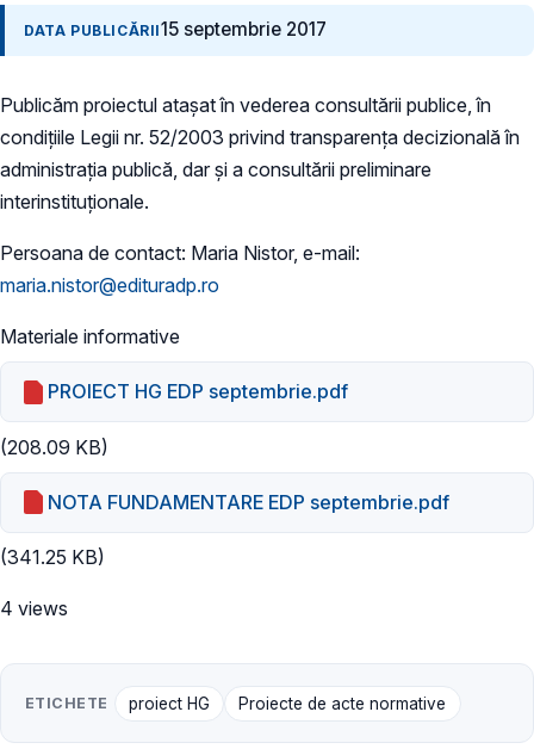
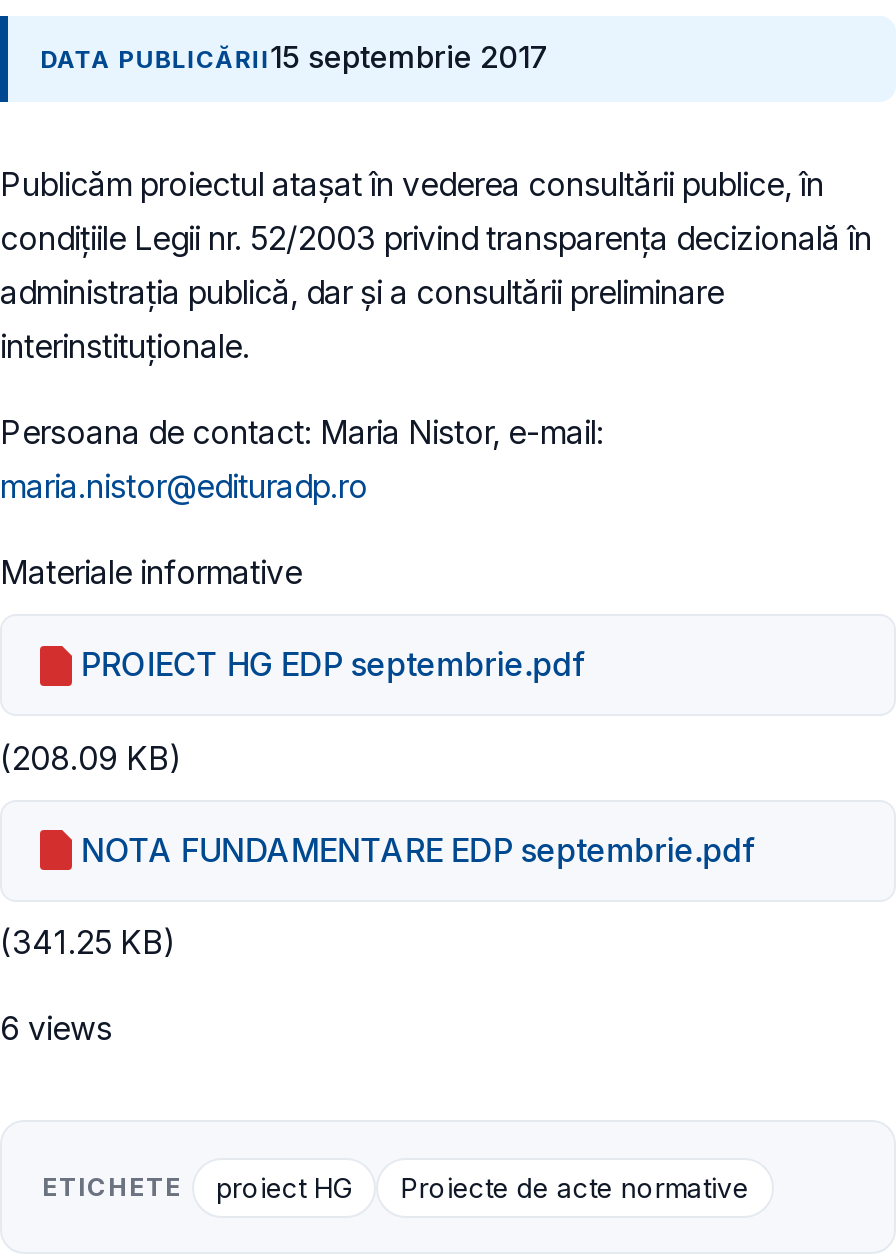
[0,597,68,620] 4 views -> [0,1008,112,1048] 6 views

